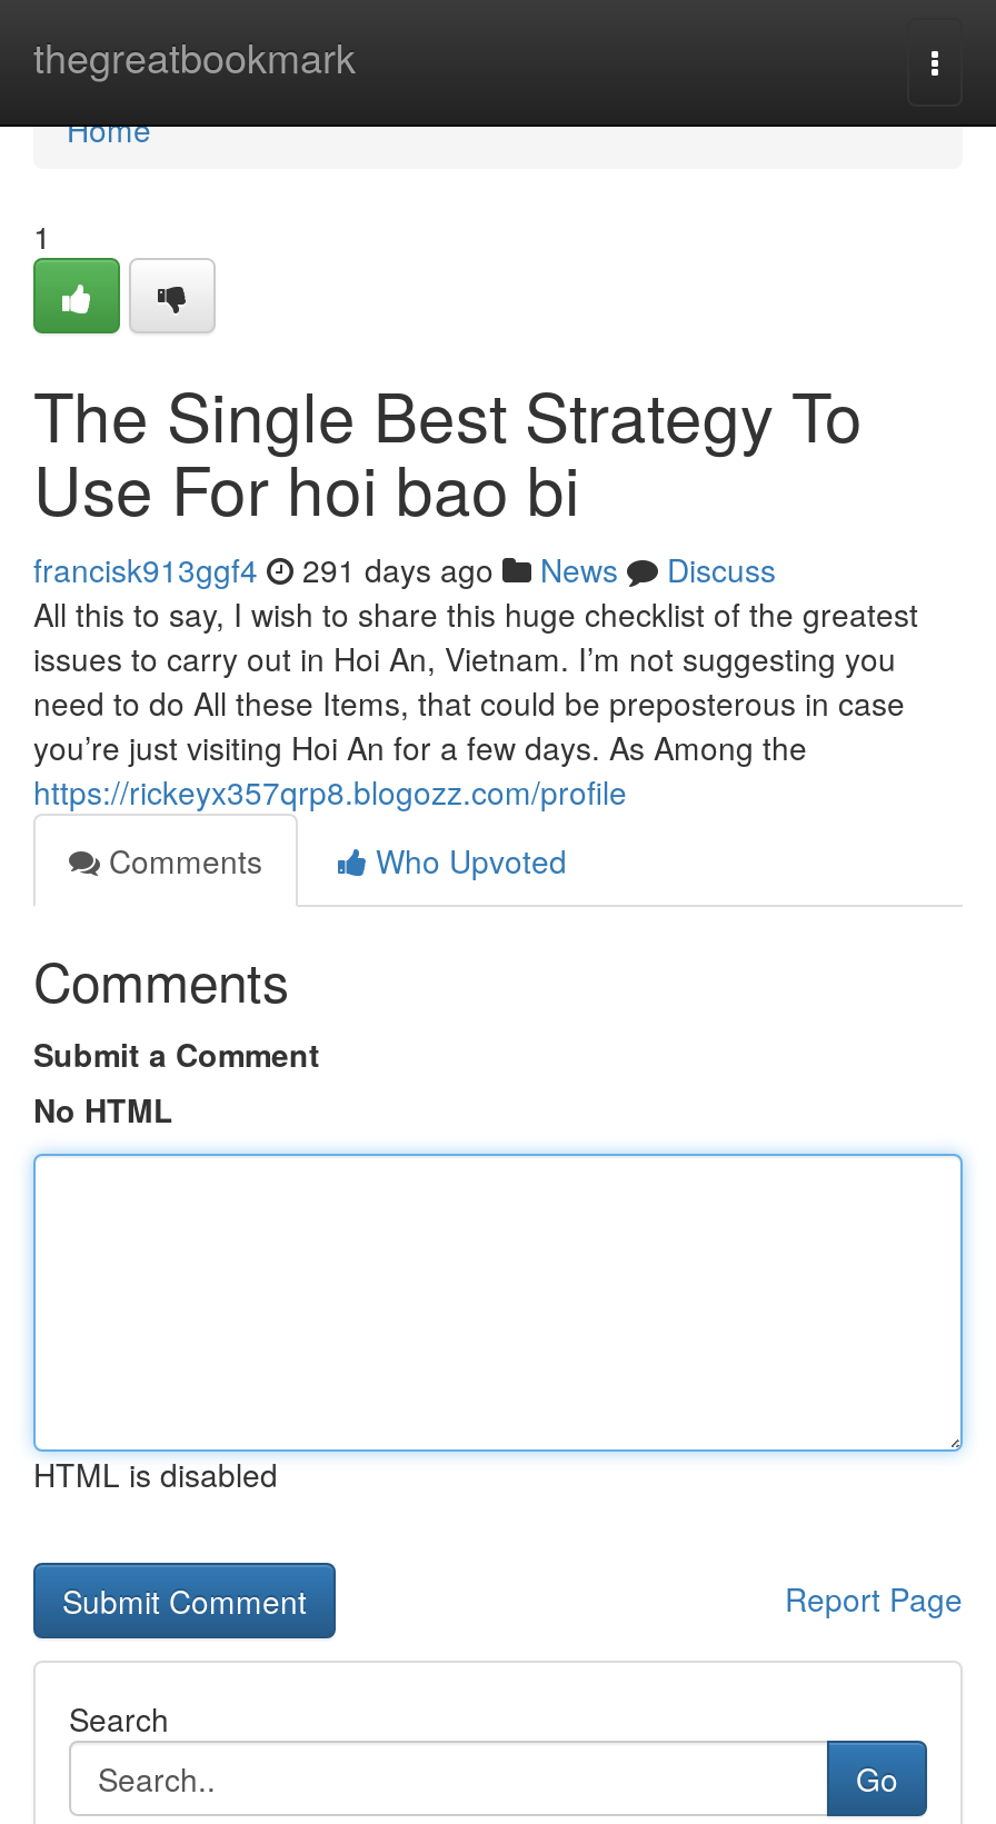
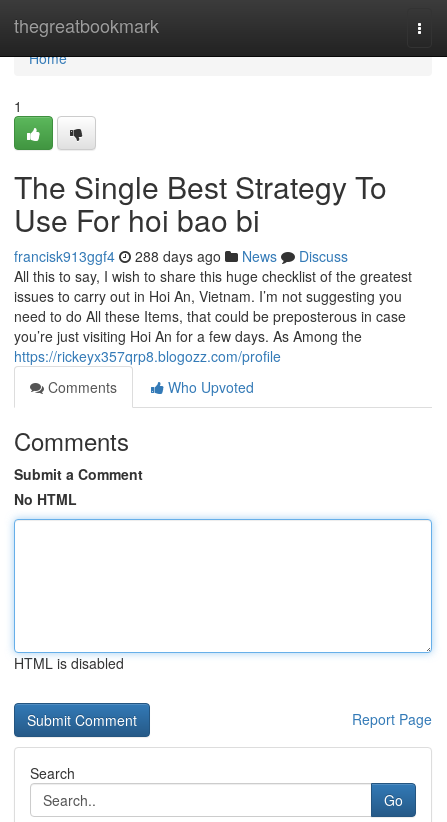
[33,547,776,591] francisk913ggf4 291 days ago News Discuss -> [14,246,348,266] francisk913ggf4 288 days ago News Discuss

